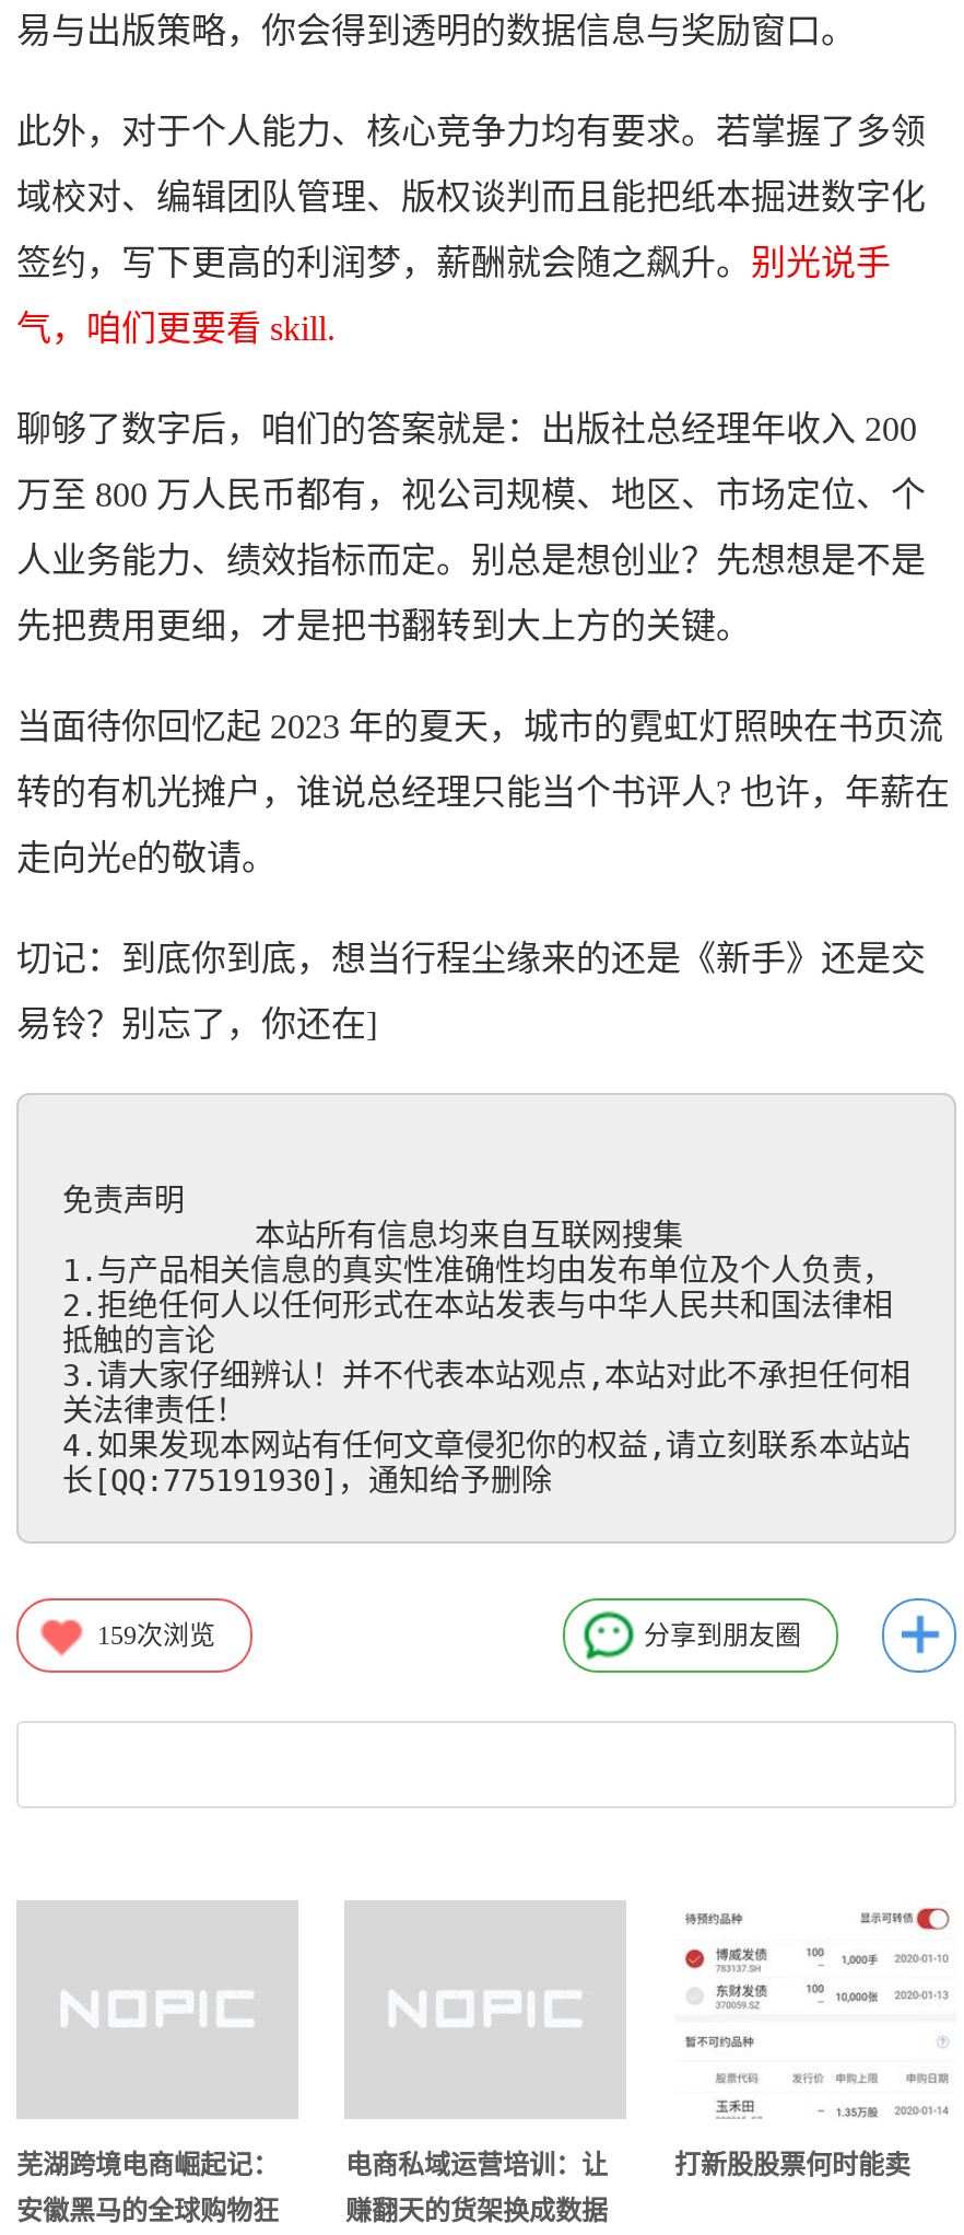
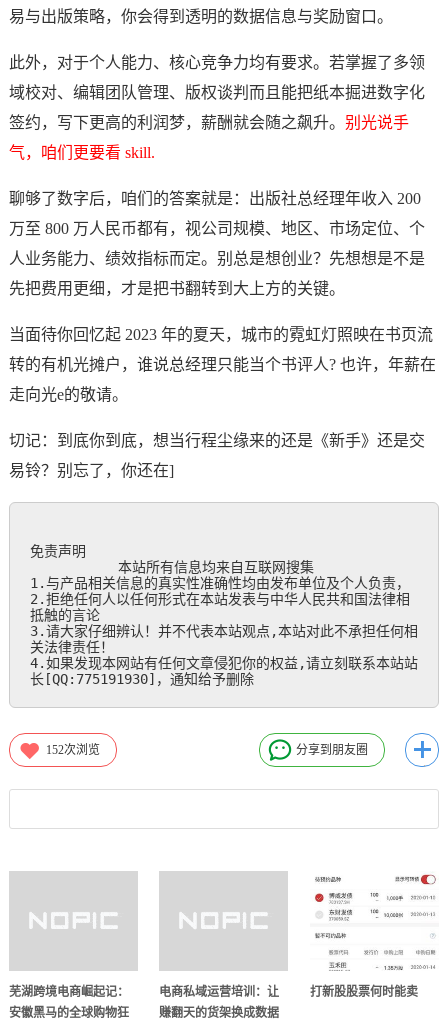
[97,1621,215,1652] 159次浏览 -> [46,743,100,757] 152次浏览

